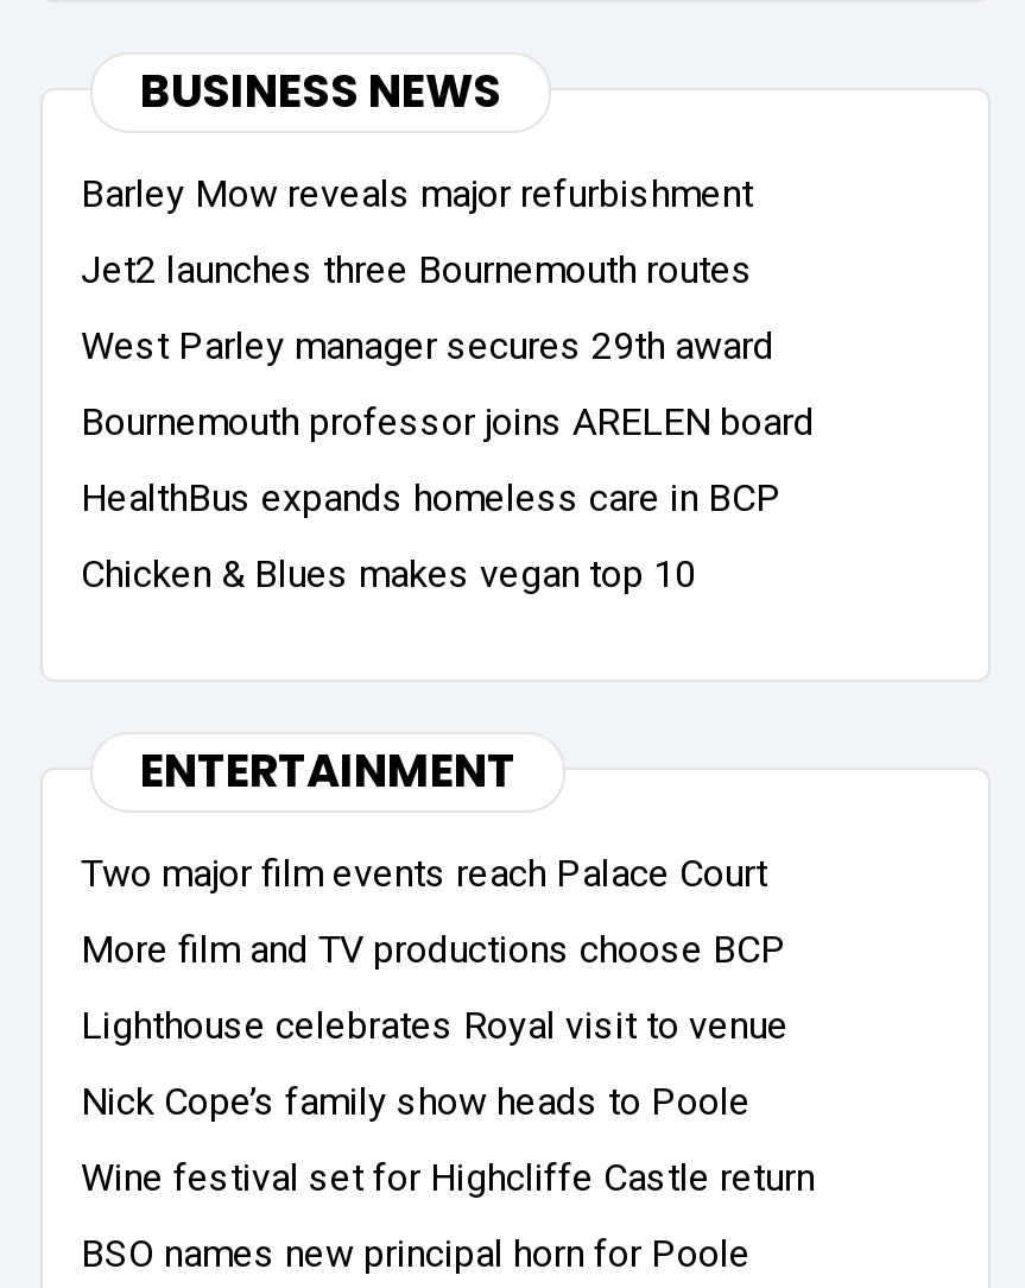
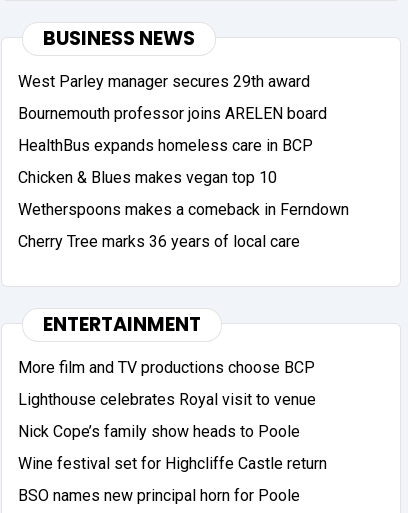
[81,170,753,291] Barley Mow reveals major refurbishment | Jet2 launches three Bournemouth routes -> none
moved [81,322,815,596] -> [18,72,327,187]: West Parley manager secures 29th award | Bournemouth professor joins ARELEN board | HealthBus expands homeless care in BCP | Chicken & Blues makes vegan top 10
none -> [18,200,349,251] Wetherspoons makes a comeback in Ferndown | Cherry Tree marks 36 years of local care
[81,850,767,895] Two major film events reach Palace Court -> none

